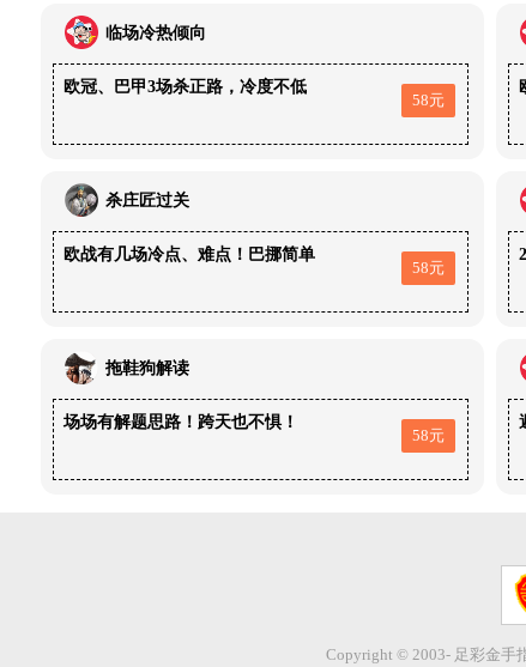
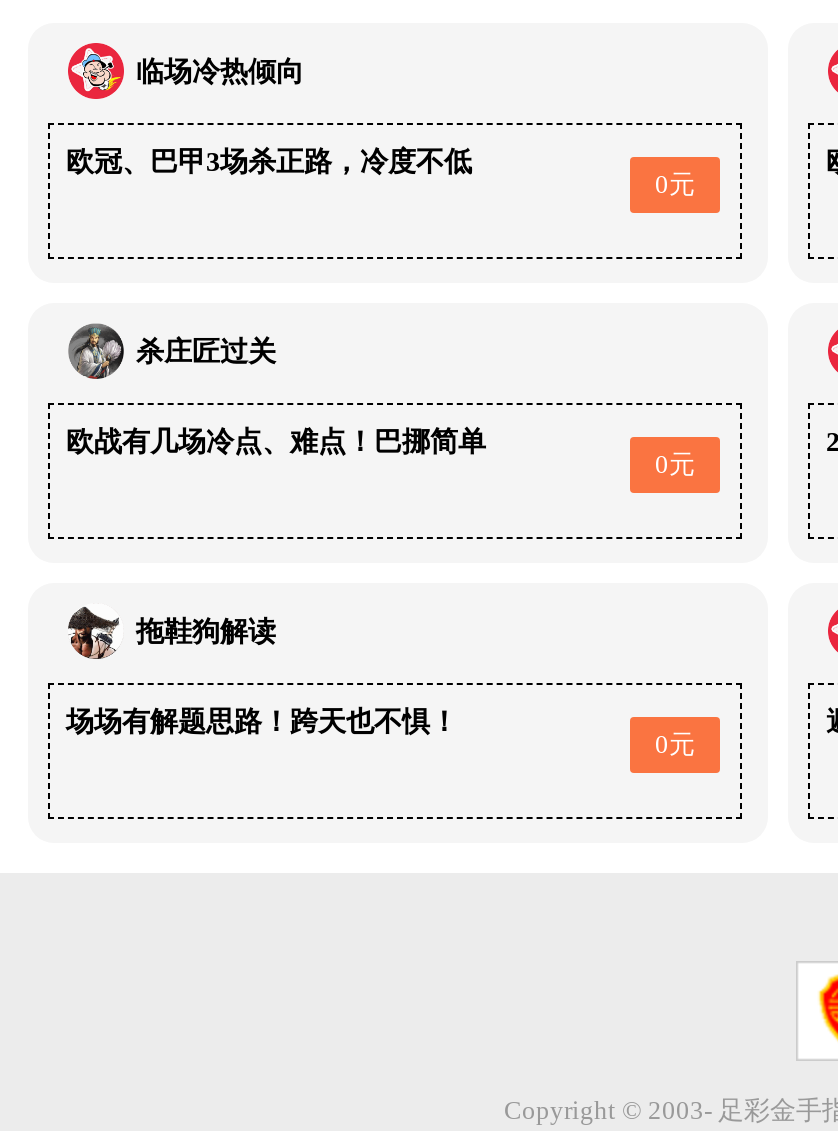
[412,90,445,108] 58元 -> [655,168,695,198] 0元
[412,258,445,276] 58元 -> [655,448,695,478] 0元
[412,426,445,444] 58元 -> [655,728,695,758] 0元

